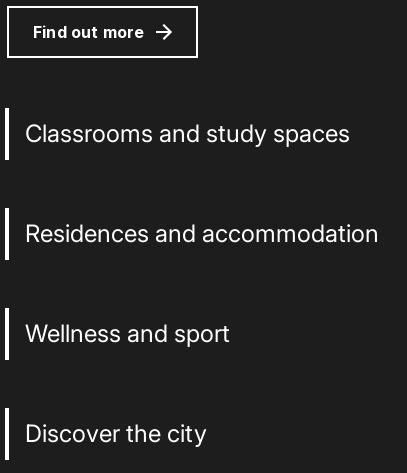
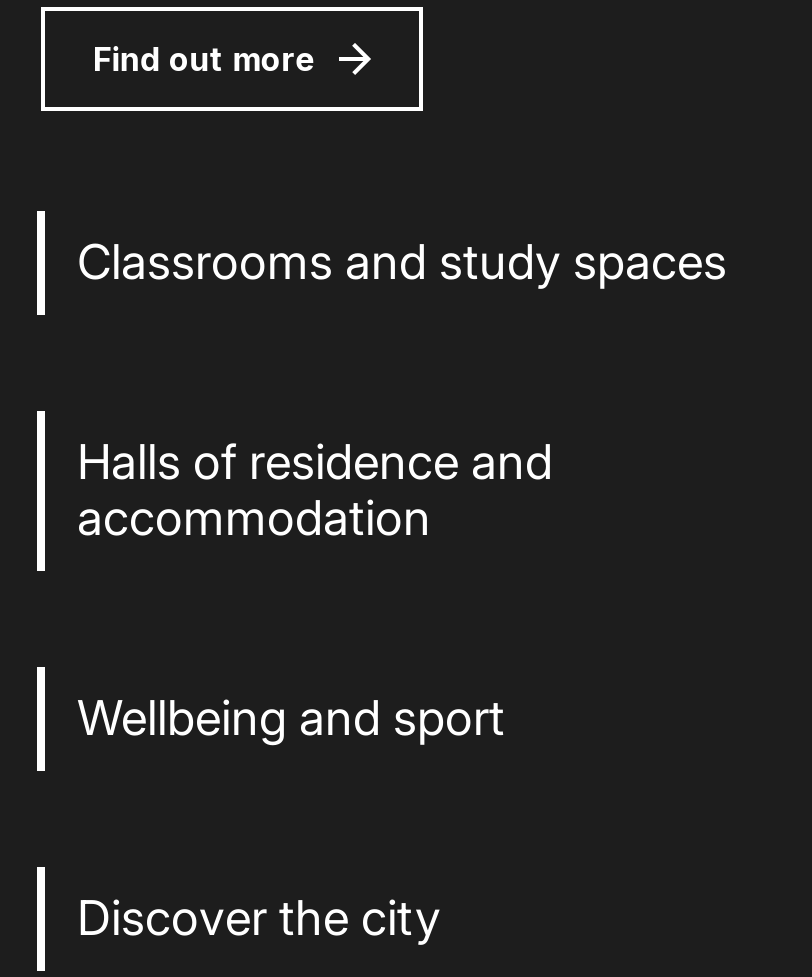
[25,219,379,248] Residences and accommodation -> [77,433,553,547] Halls of residence and | accommodation
[25,319,230,348] Wellness and sport -> [77,689,505,747] Wellbeing and sport

